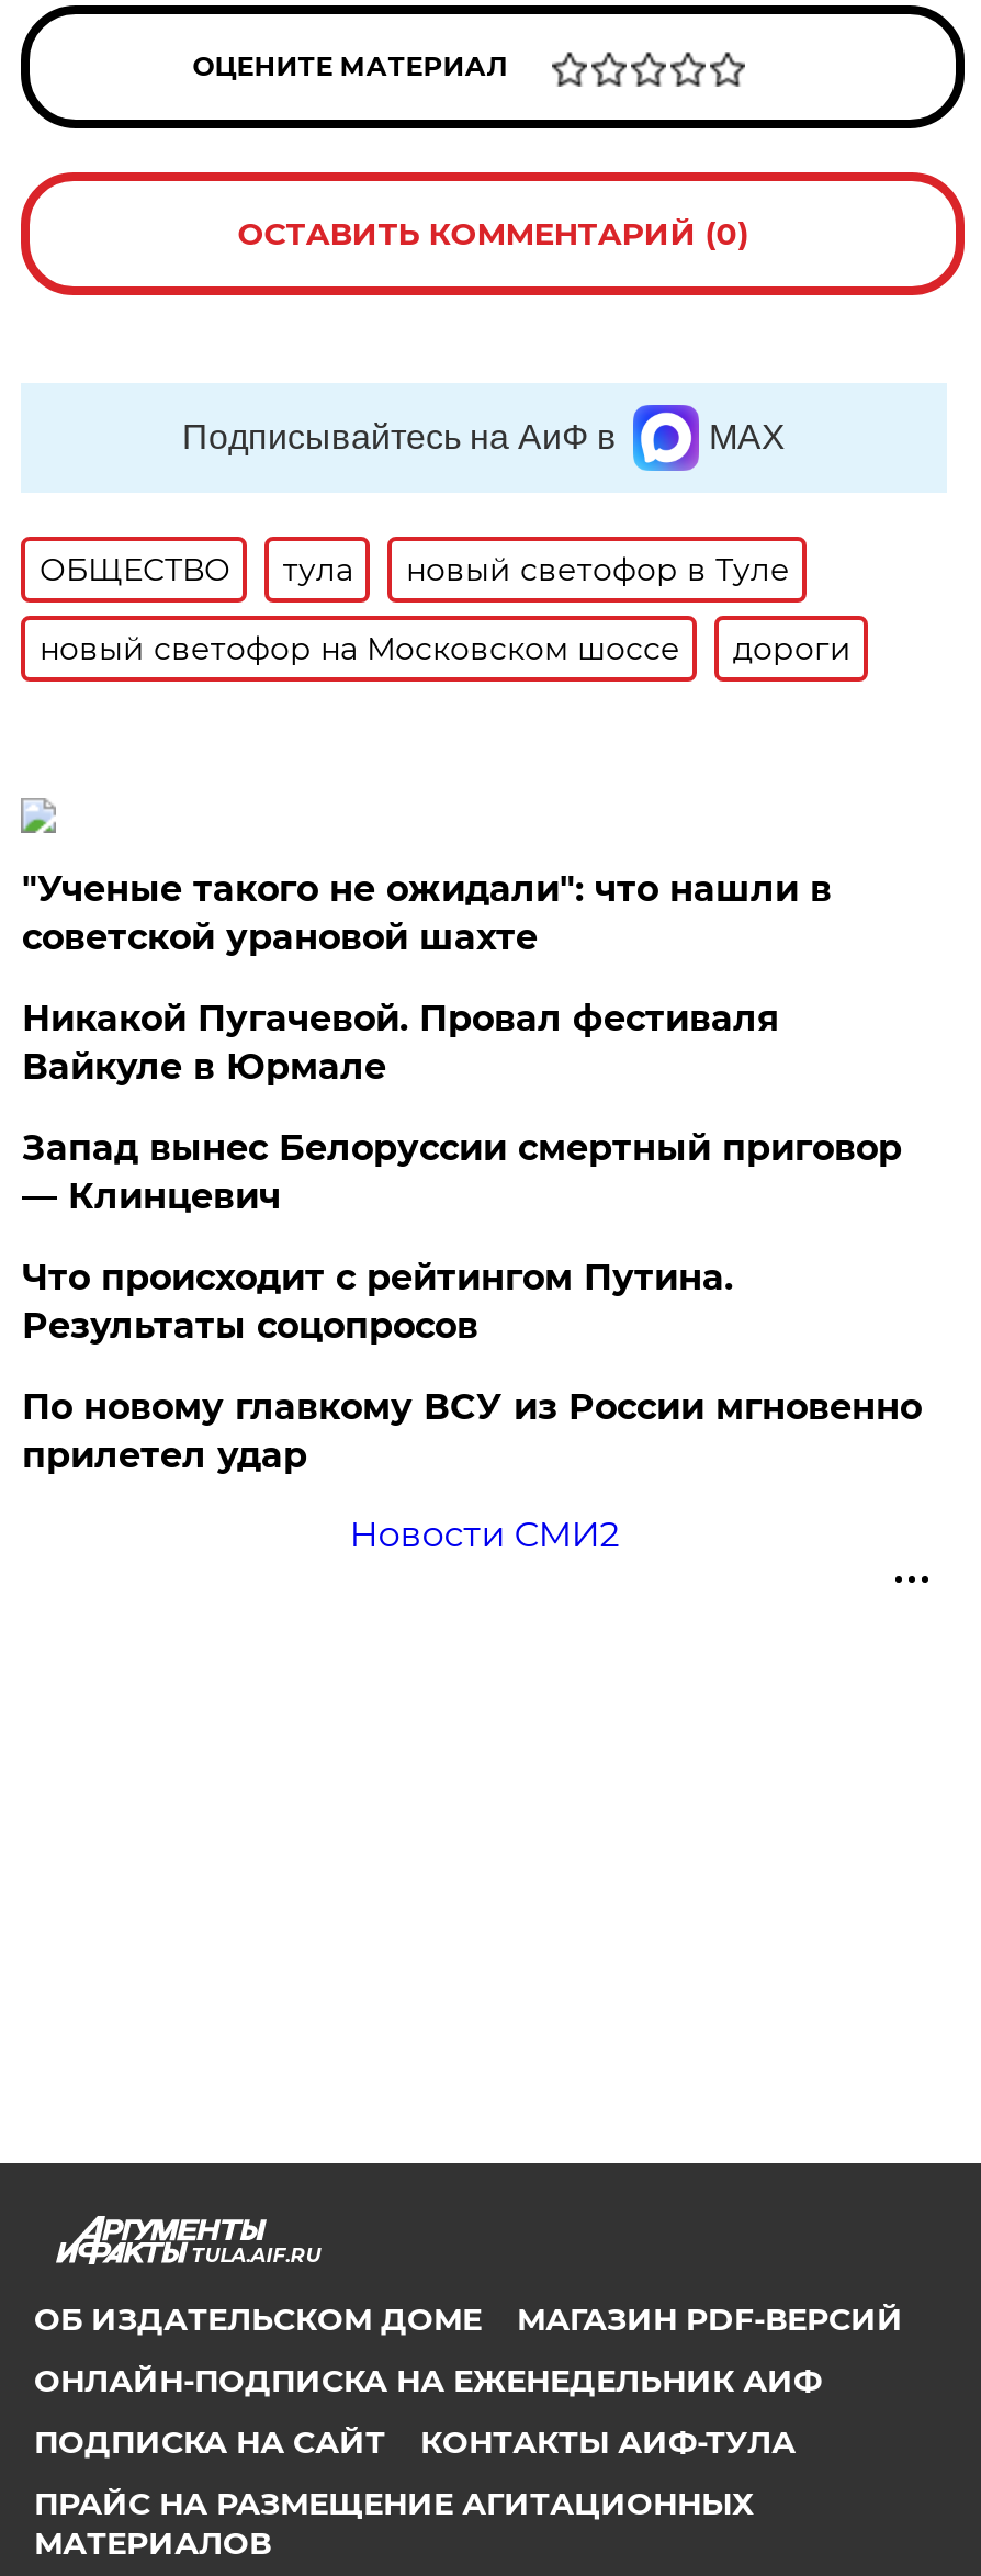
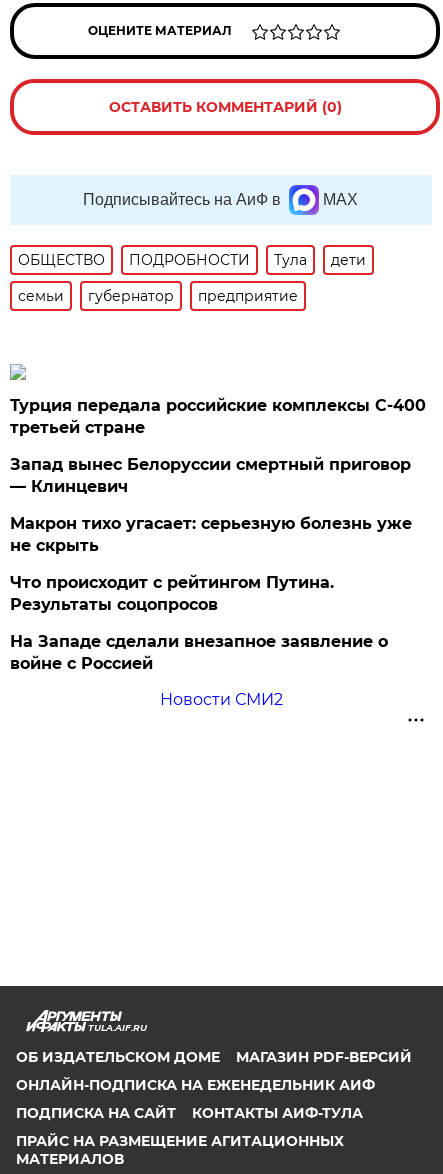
[39,550,851,668] тула | новый светофор в Туле | новый светофор на Московском шоссе | дороги -> [18,251,366,305] ПОДРОБНОСТИ | Тула | дети | семьи | губернатор | предприятие
[22,868,832,1087] "Ученые такого не ожидали": что нашли в | советской урановой шахте | Никакой Пугачевой. Провал фестиваля | Вайкуле в Юрмале -> [10,396,426,437] Турция передала российские комплексы С-400 | третьей стране
moved [22,1127,902,1217] -> [10,455,411,496]: Запад вынес Белоруссии смертный приговор | — Клинцевич
none -> [10,514,412,555] Макрон тихо угасает: серьезную болезнь уже | не скрыть
[22,1386,922,1476] По новому главкому ВСУ из России мгновенно | прилетел удар -> [10,632,388,673] На Западе сделали внезапное заявление о | войне с Россией

